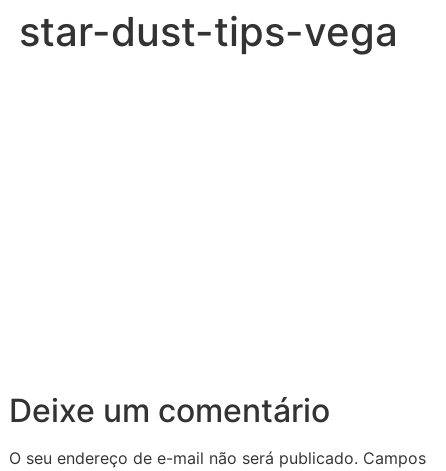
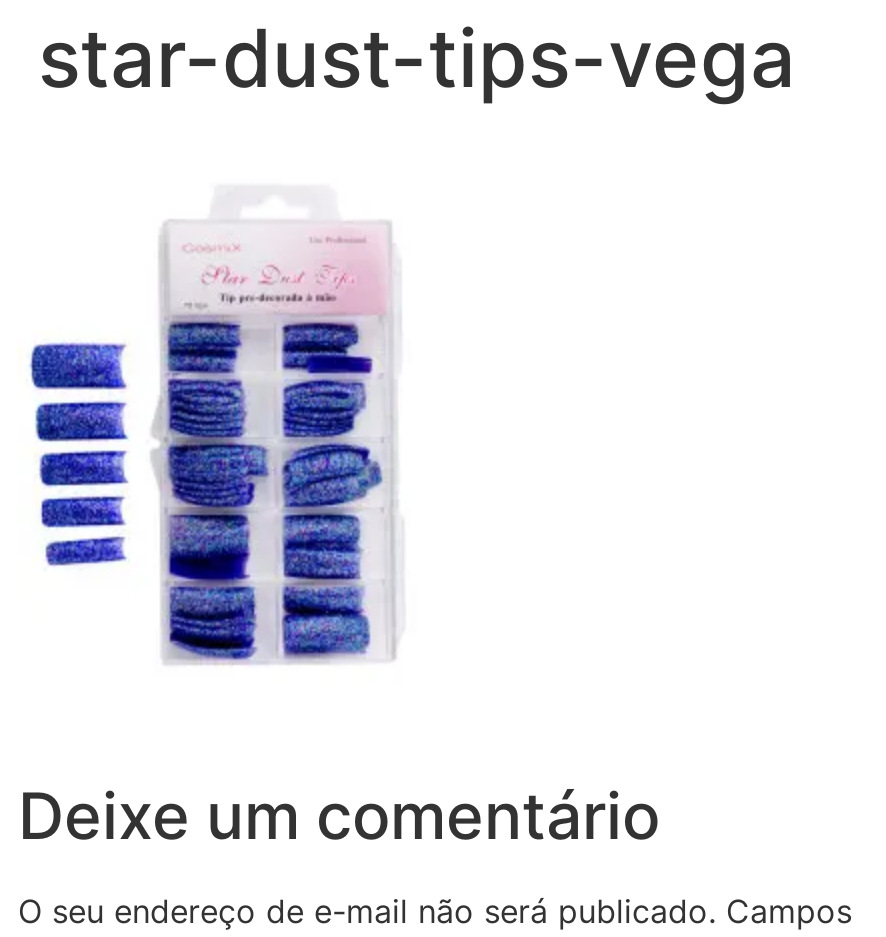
none -> [28,341,130,567] [image]
none -> [150,219,398,665] [image]

